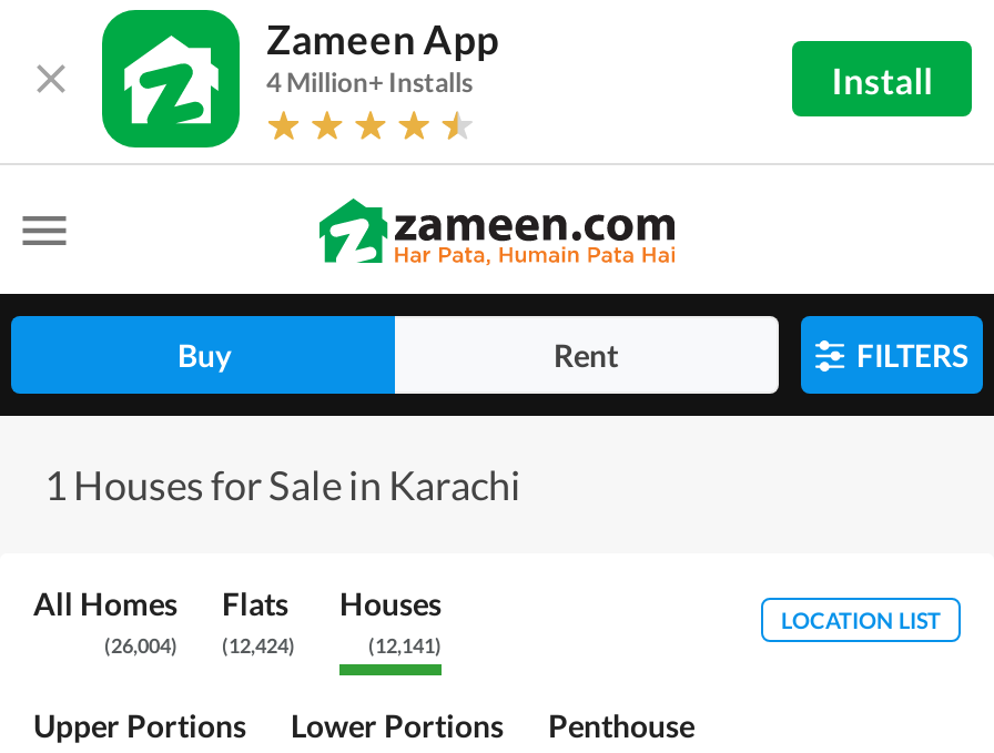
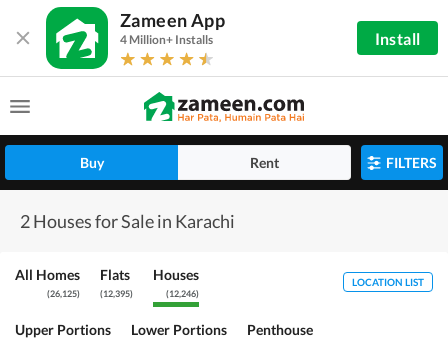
[44,460,521,509] 1 Houses for Sale in Karachi -> [20,210,235,232] 2 Houses for Sale in Karachi
[104,633,177,658] (26,004) -> [47,288,80,299] (26,125)
[222,633,295,658] (12,424) -> [100,288,133,299] (12,395)
[368,633,442,658] (12,141) -> [166,288,199,299] (12,246)

